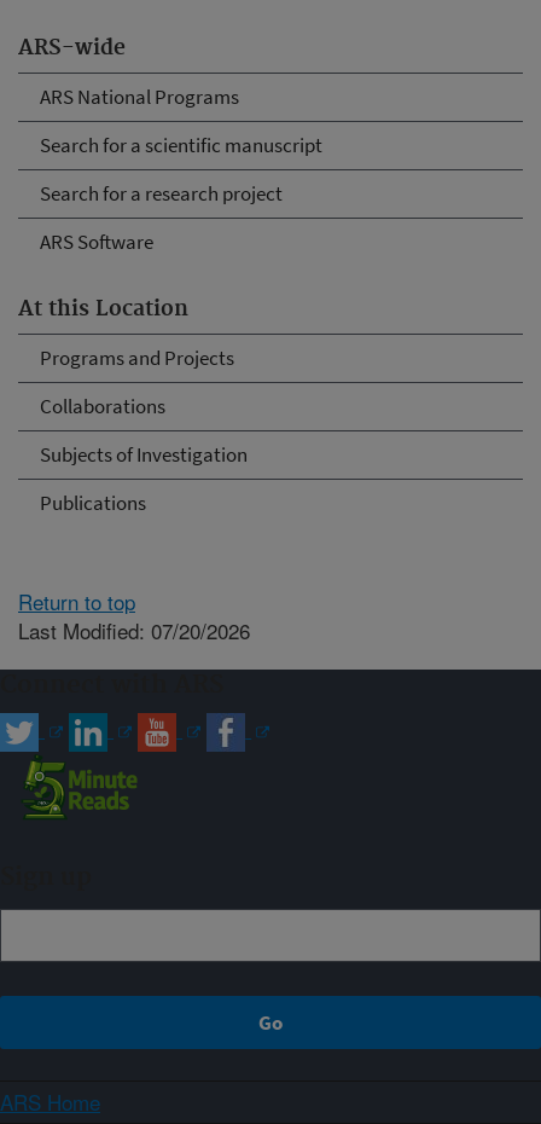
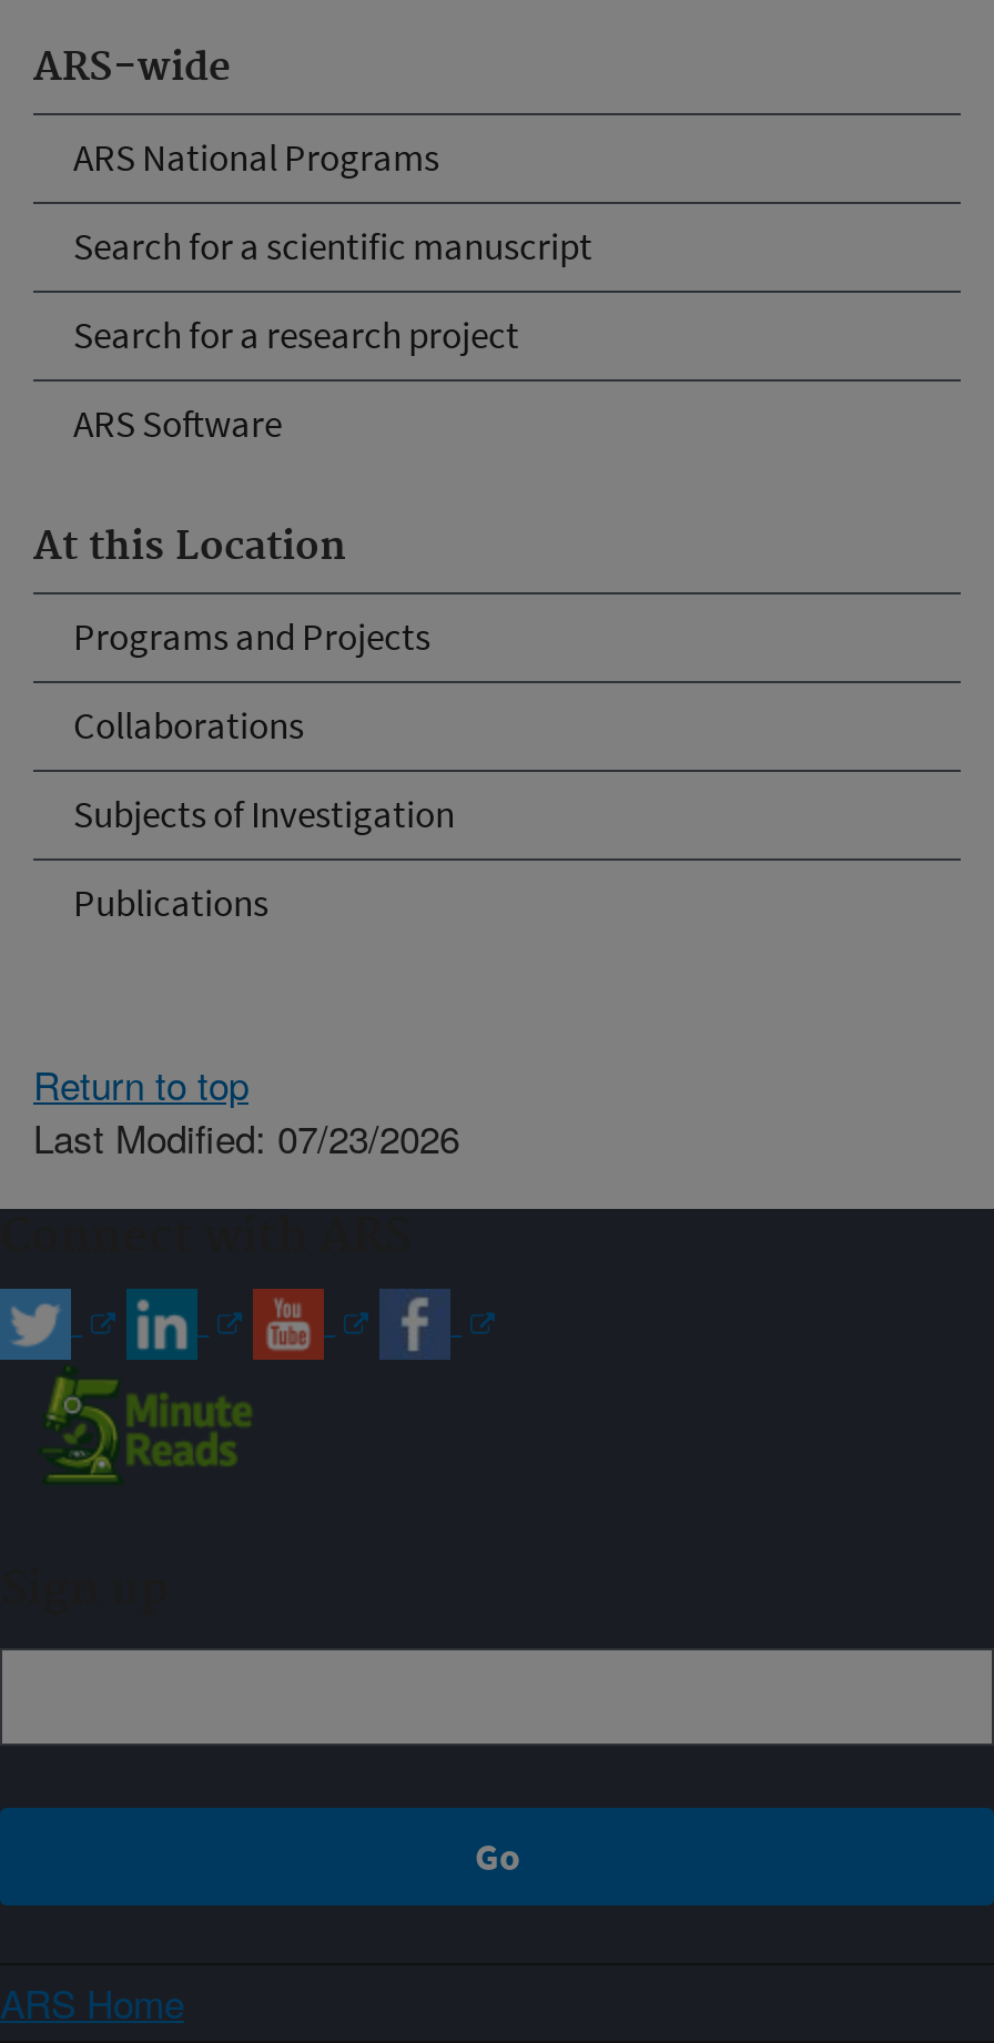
[18,615,250,645] Last Modified: 07/20/2026 -> [33,1108,459,1163] Last Modified: 07/23/2026

